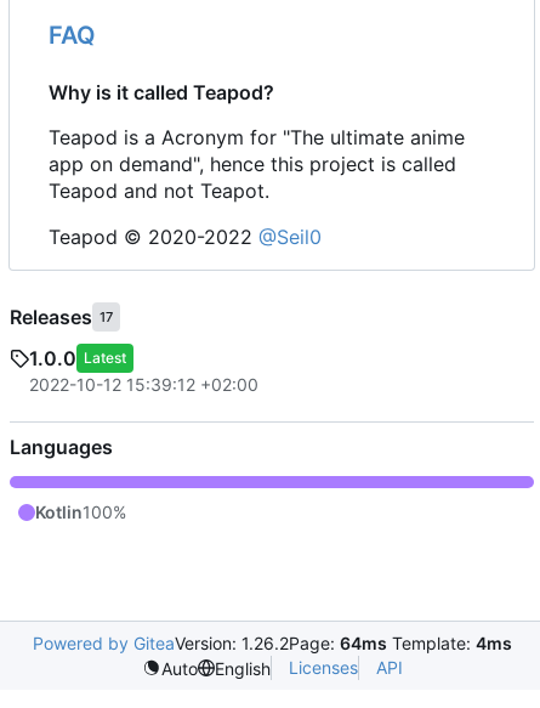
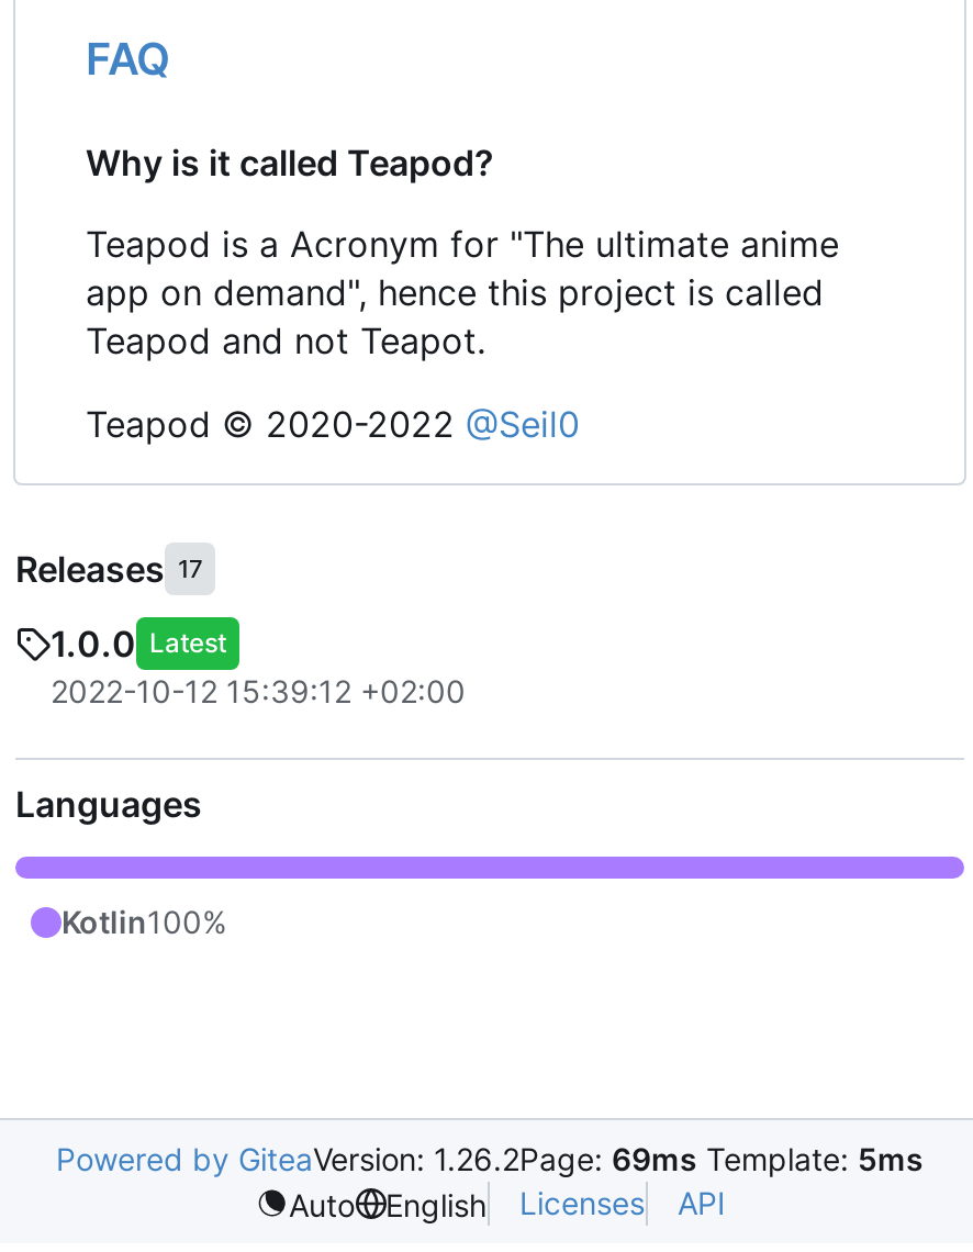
[32,633,511,653] Powered by GiteaVersion: 1.26.2Page: 64ms Template: 4ms -> [56,1140,924,1177] Powered by GiteaVersion: 1.26.2Page: 69ms Template: 5ms

